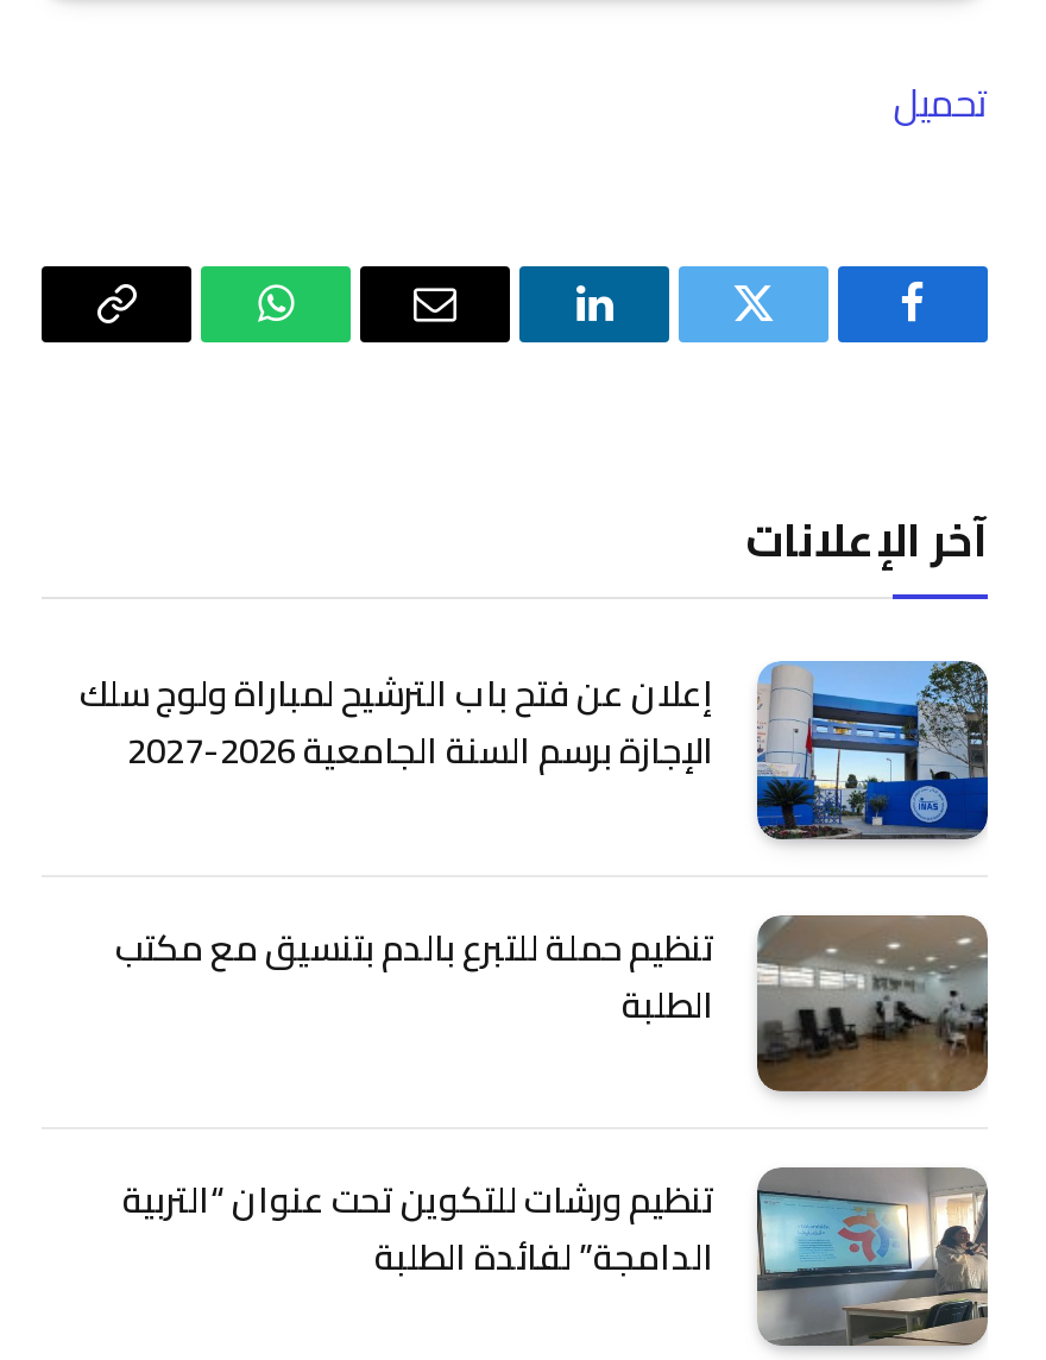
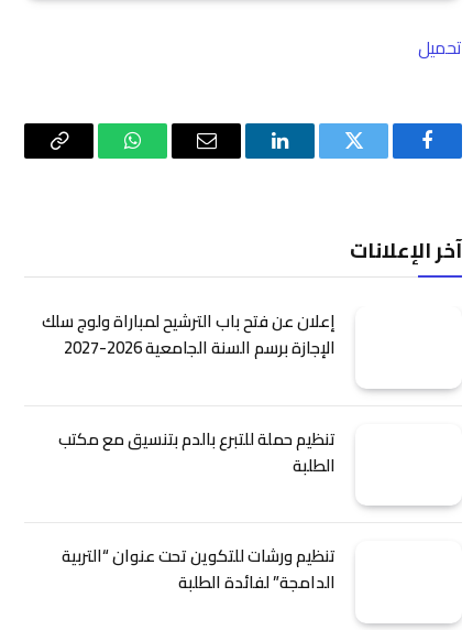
[755,659,990,842] [image] -> none
[755,913,990,1094] [image] -> none
[755,1165,990,1348] [image] -> none

